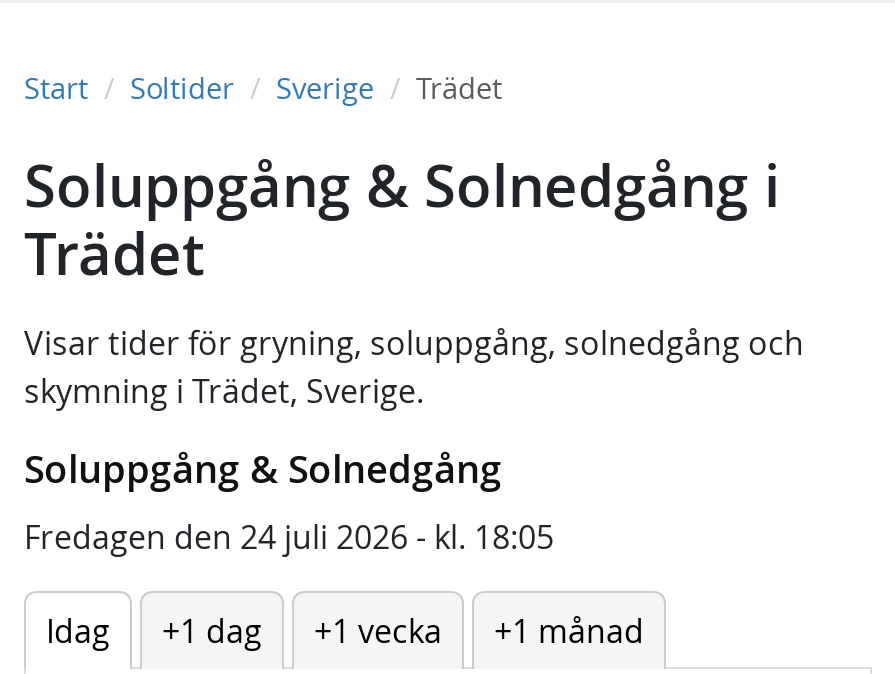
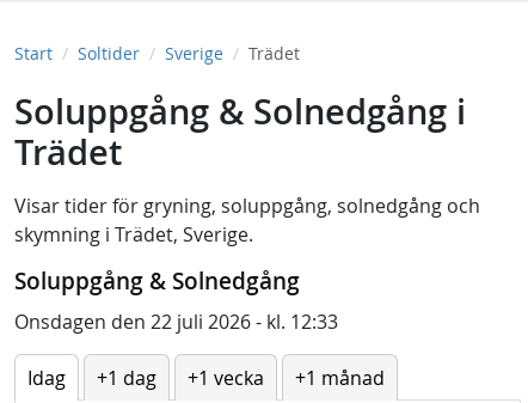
[24,515,554,559] Fredagen den 24 juli 2026 - kl. 18:05 -> [14,309,338,335] Onsdagen den 22 juli 2026 - kl. 12:33

